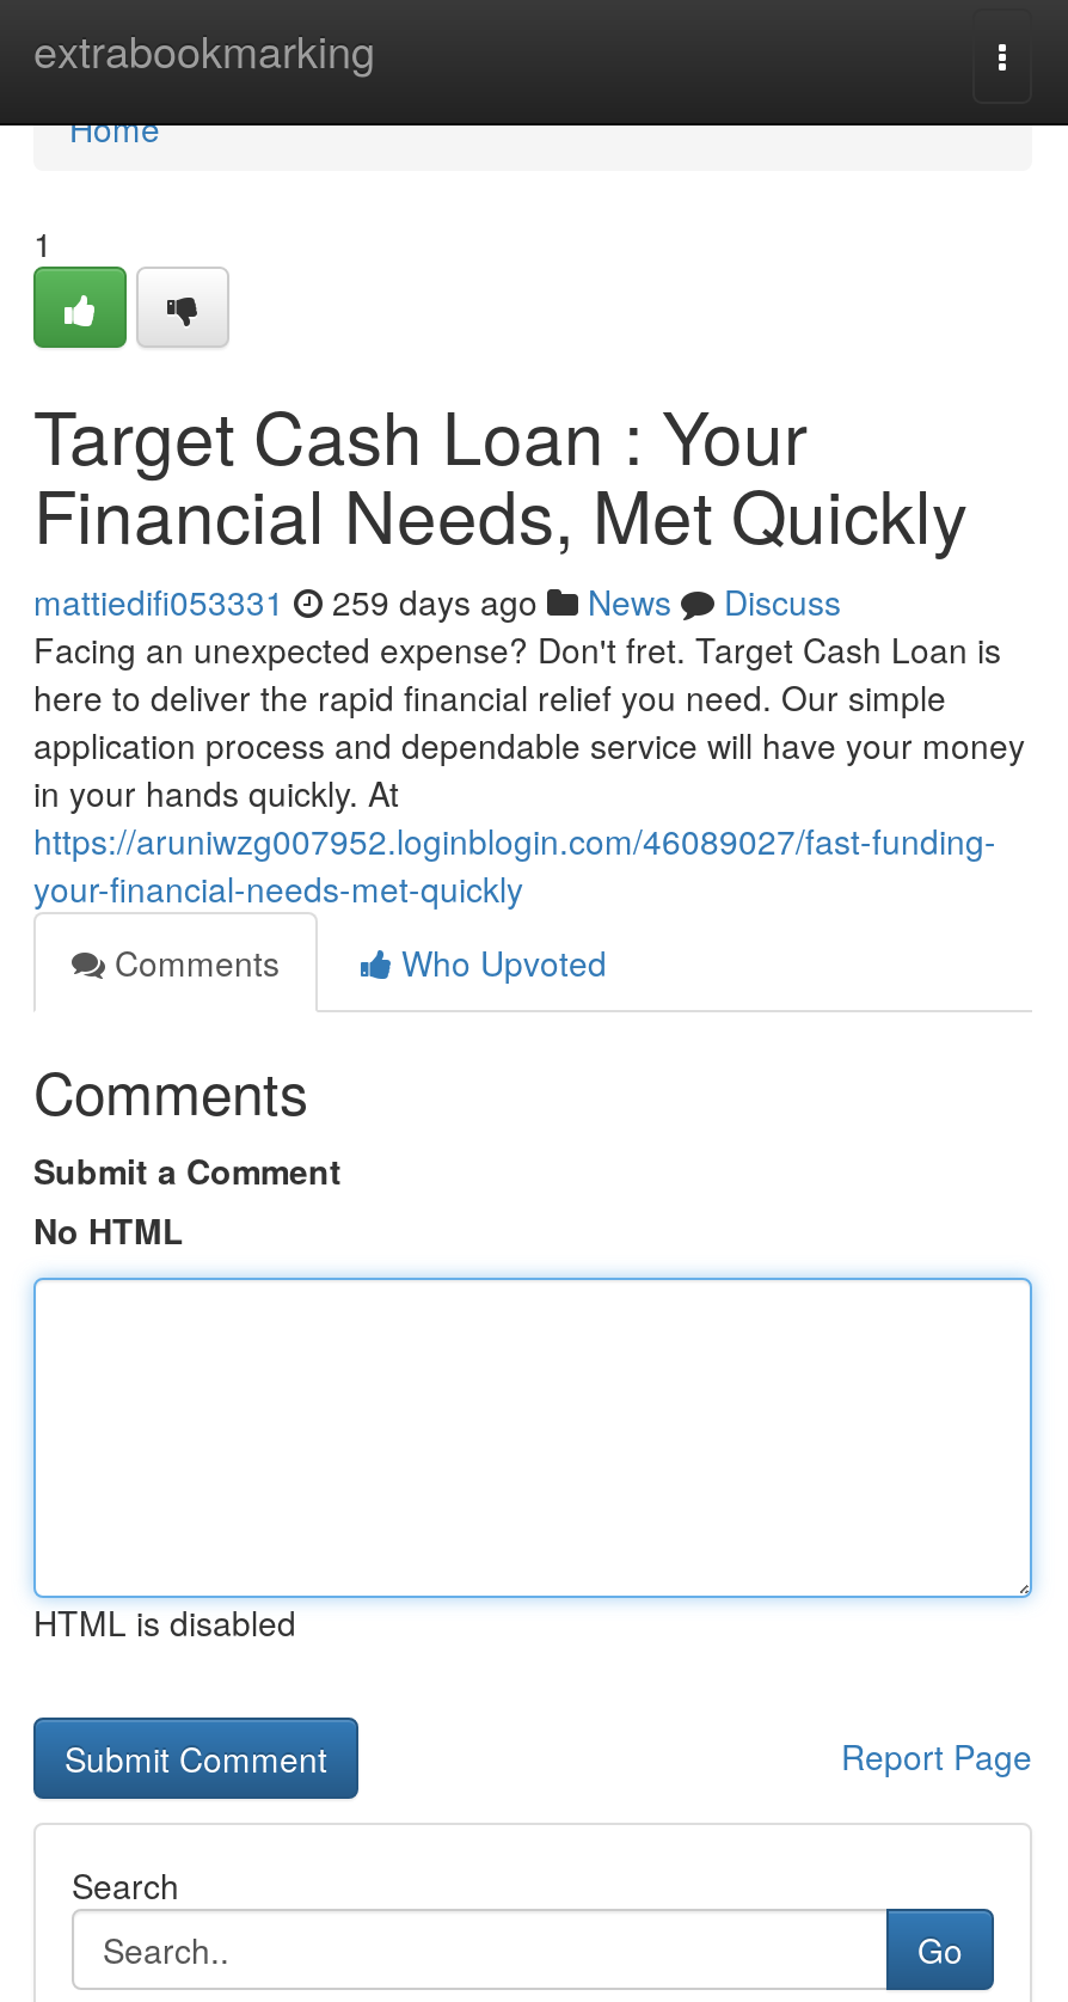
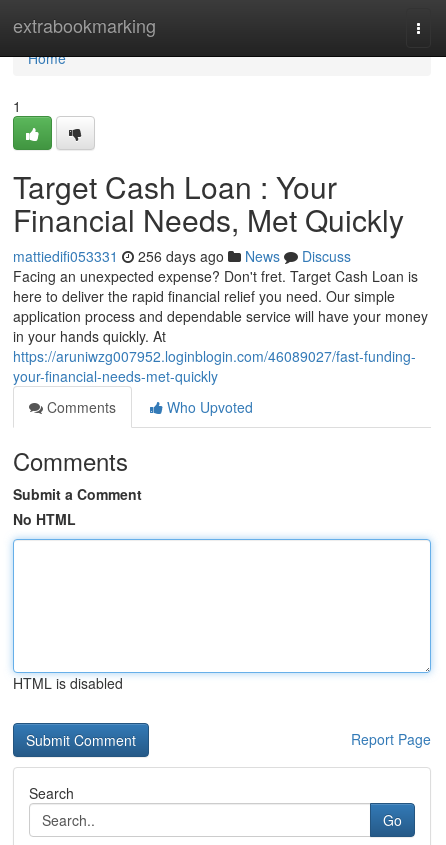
[33,577,841,625] mattiedifi053331 259 days ago News Discuss -> [13,246,351,266] mattiedifi053331 256 days ago News Discuss

